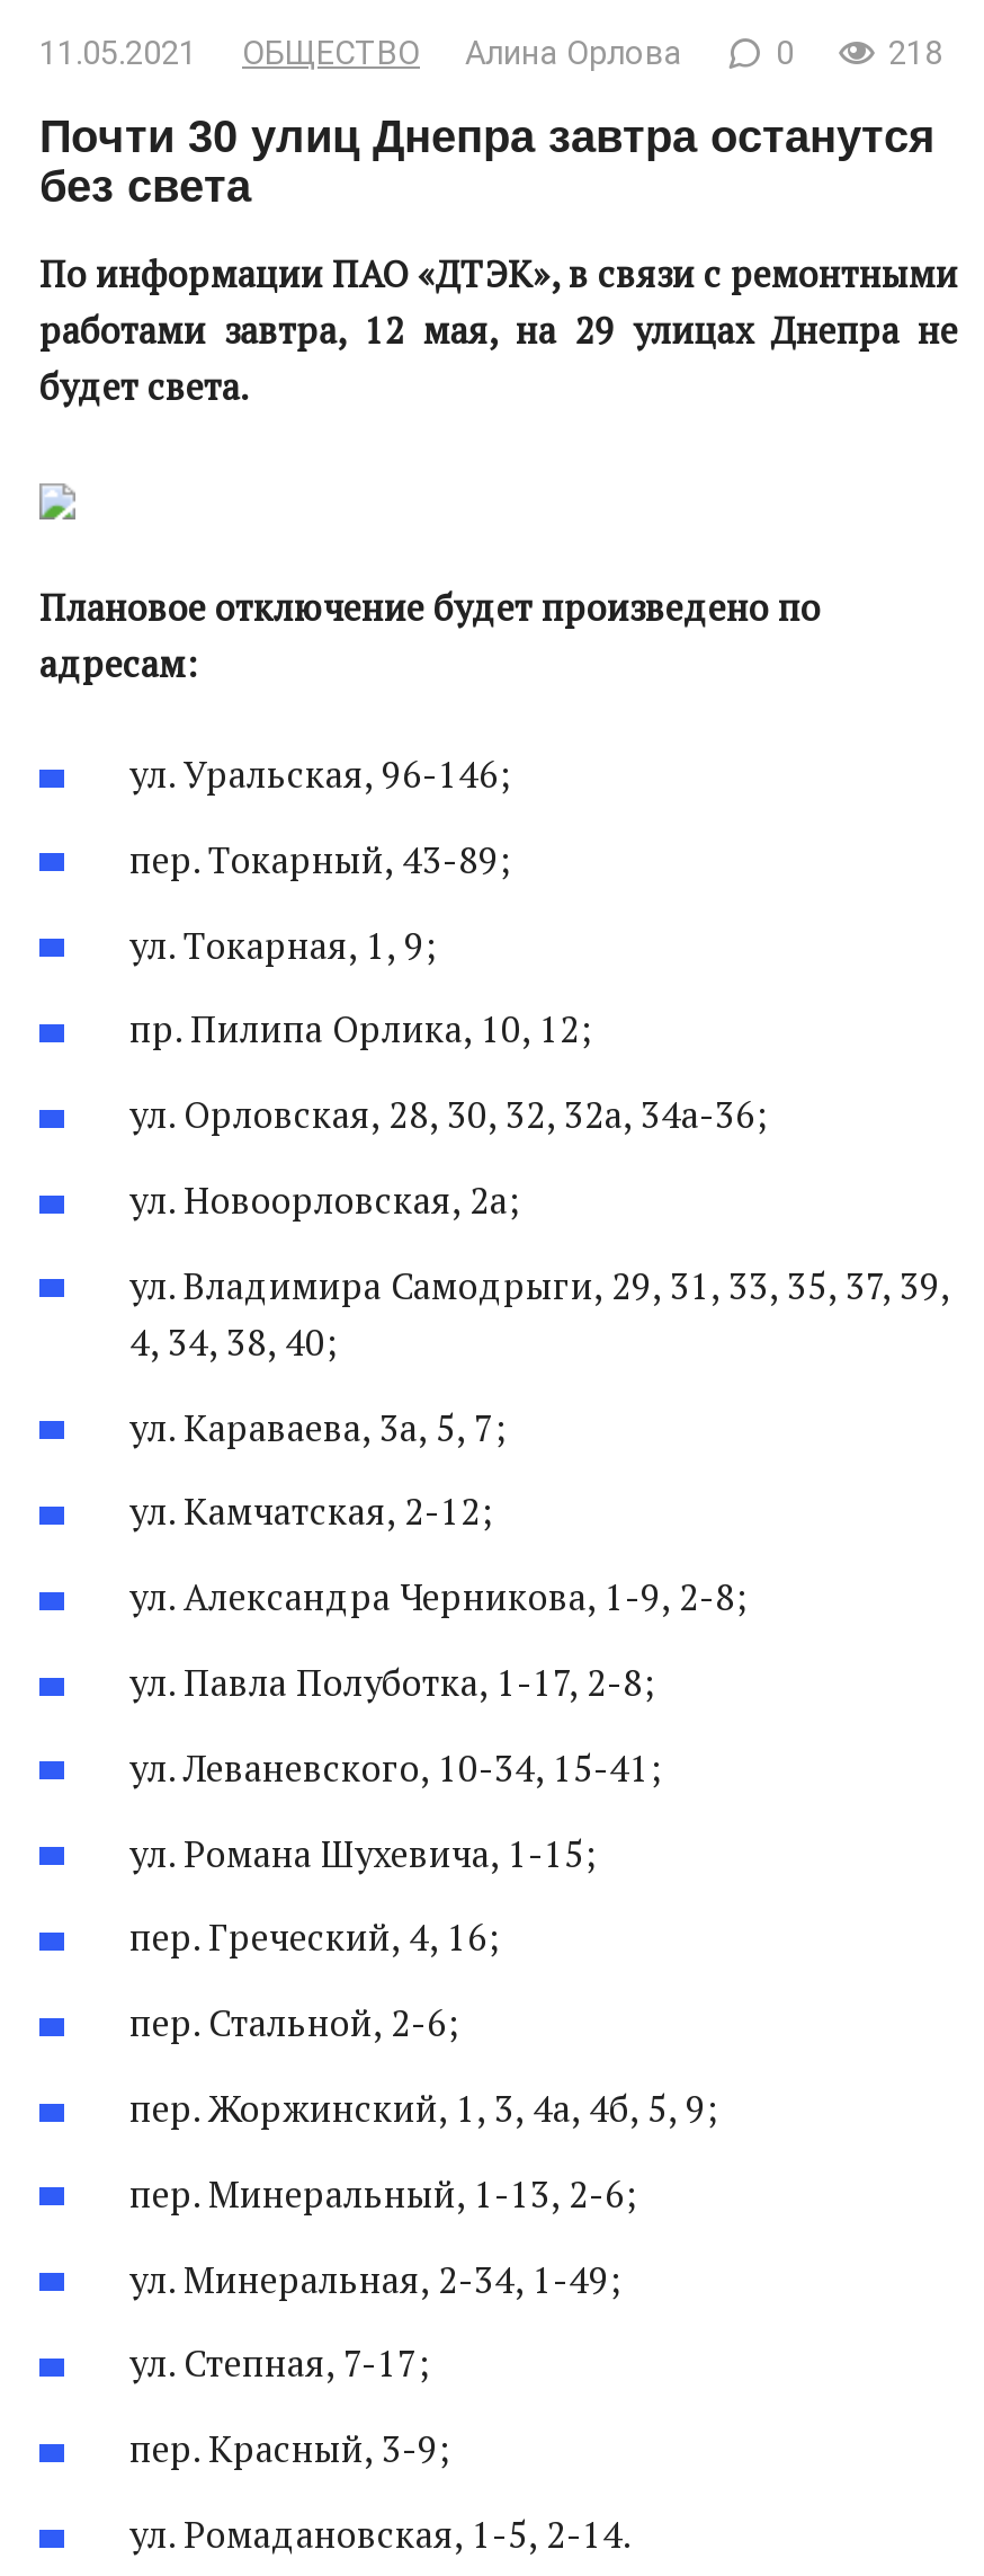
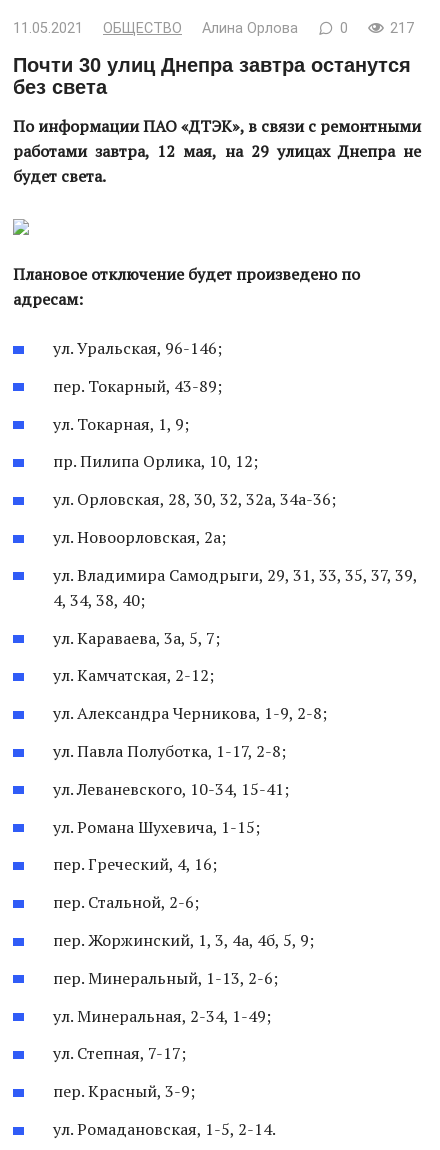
[888,35,942,73] 218 -> [390,20,414,37] 217

